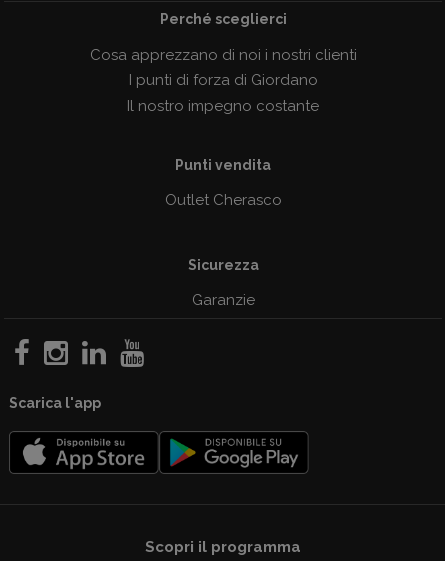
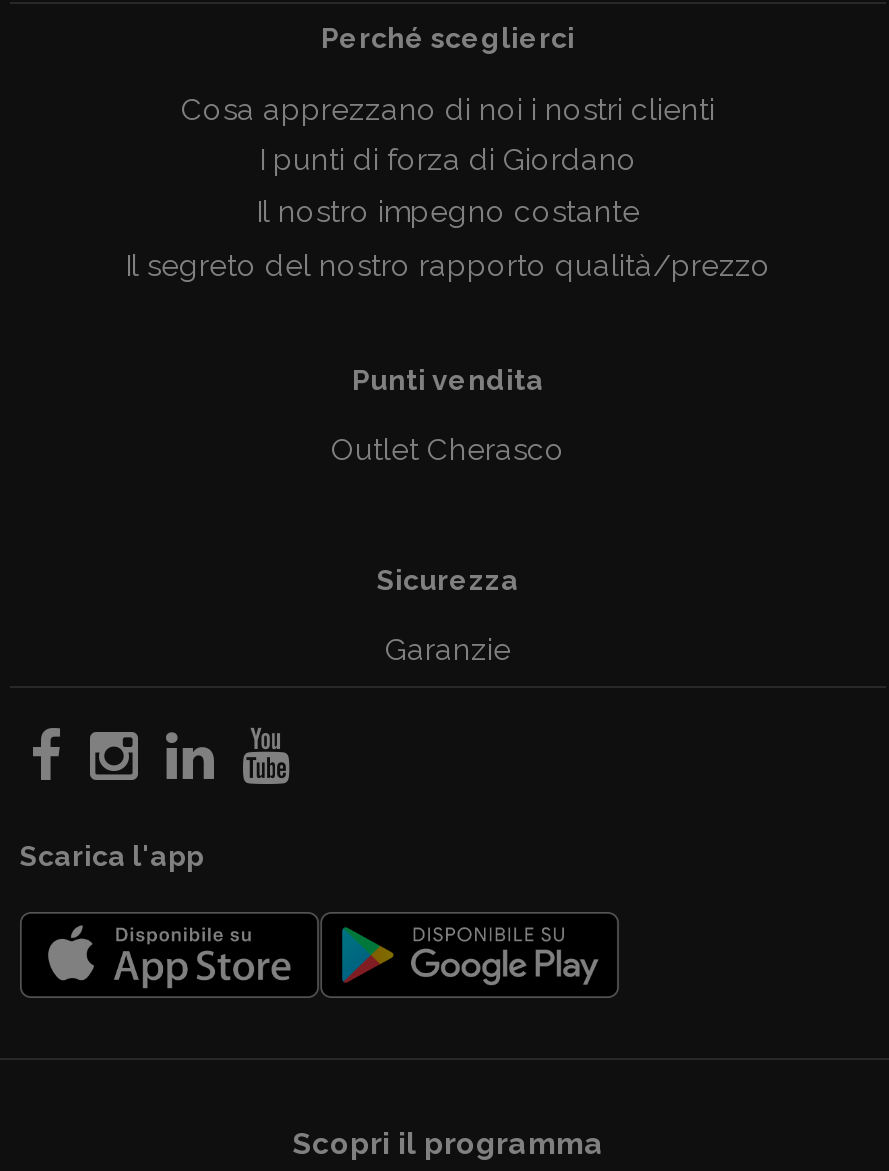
none -> [125,248,771,284] Il segreto del nostro rapporto qualità/prezzo

